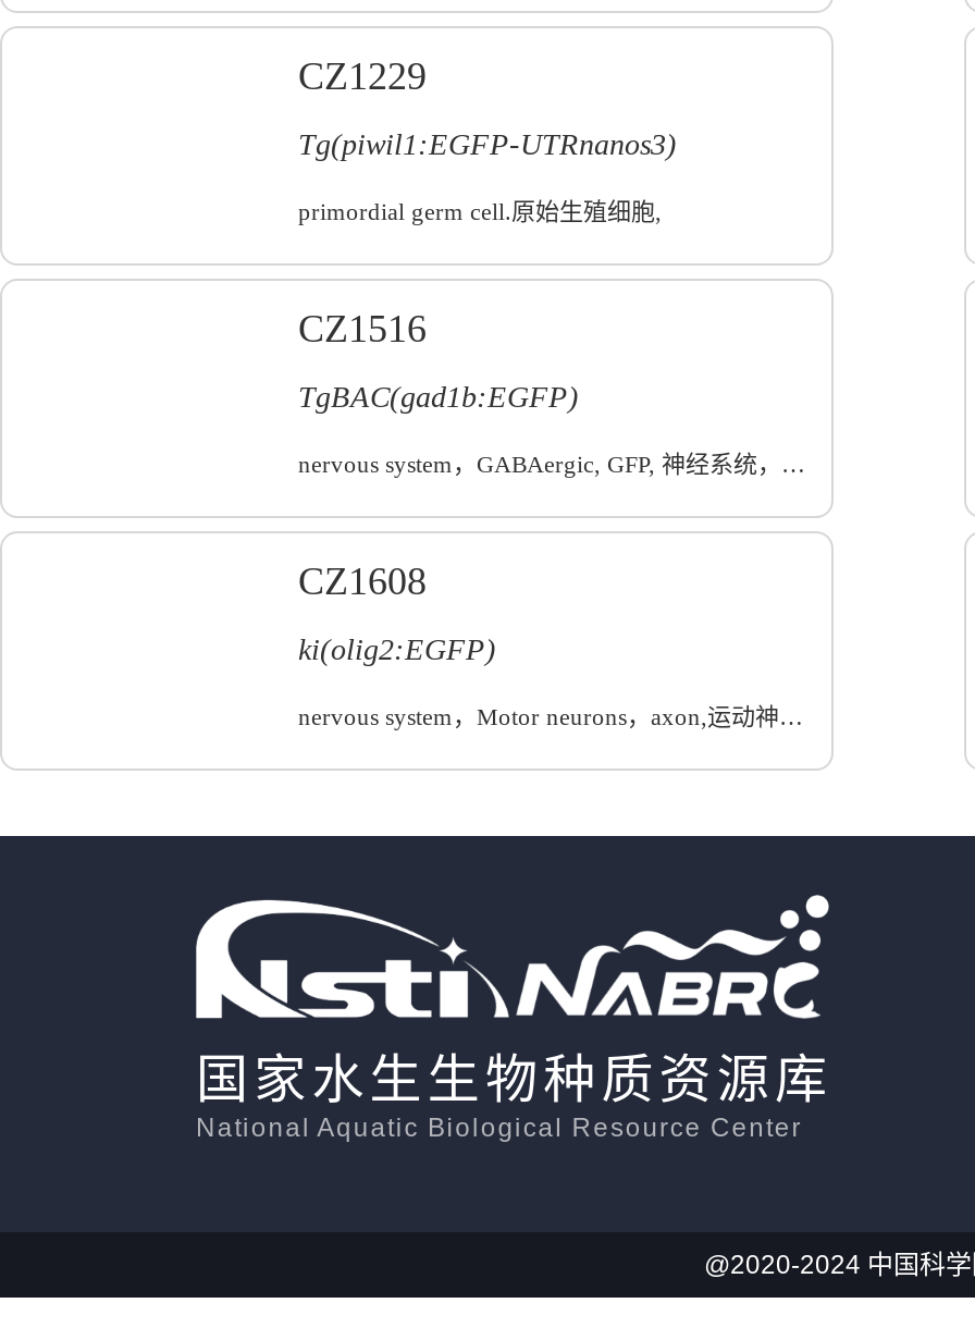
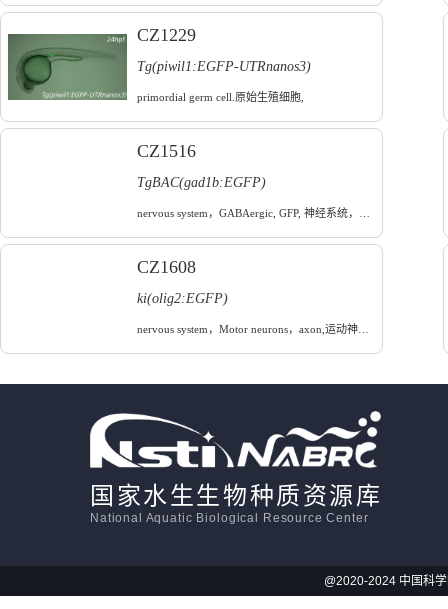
none -> [7,33,128,101] [image]

